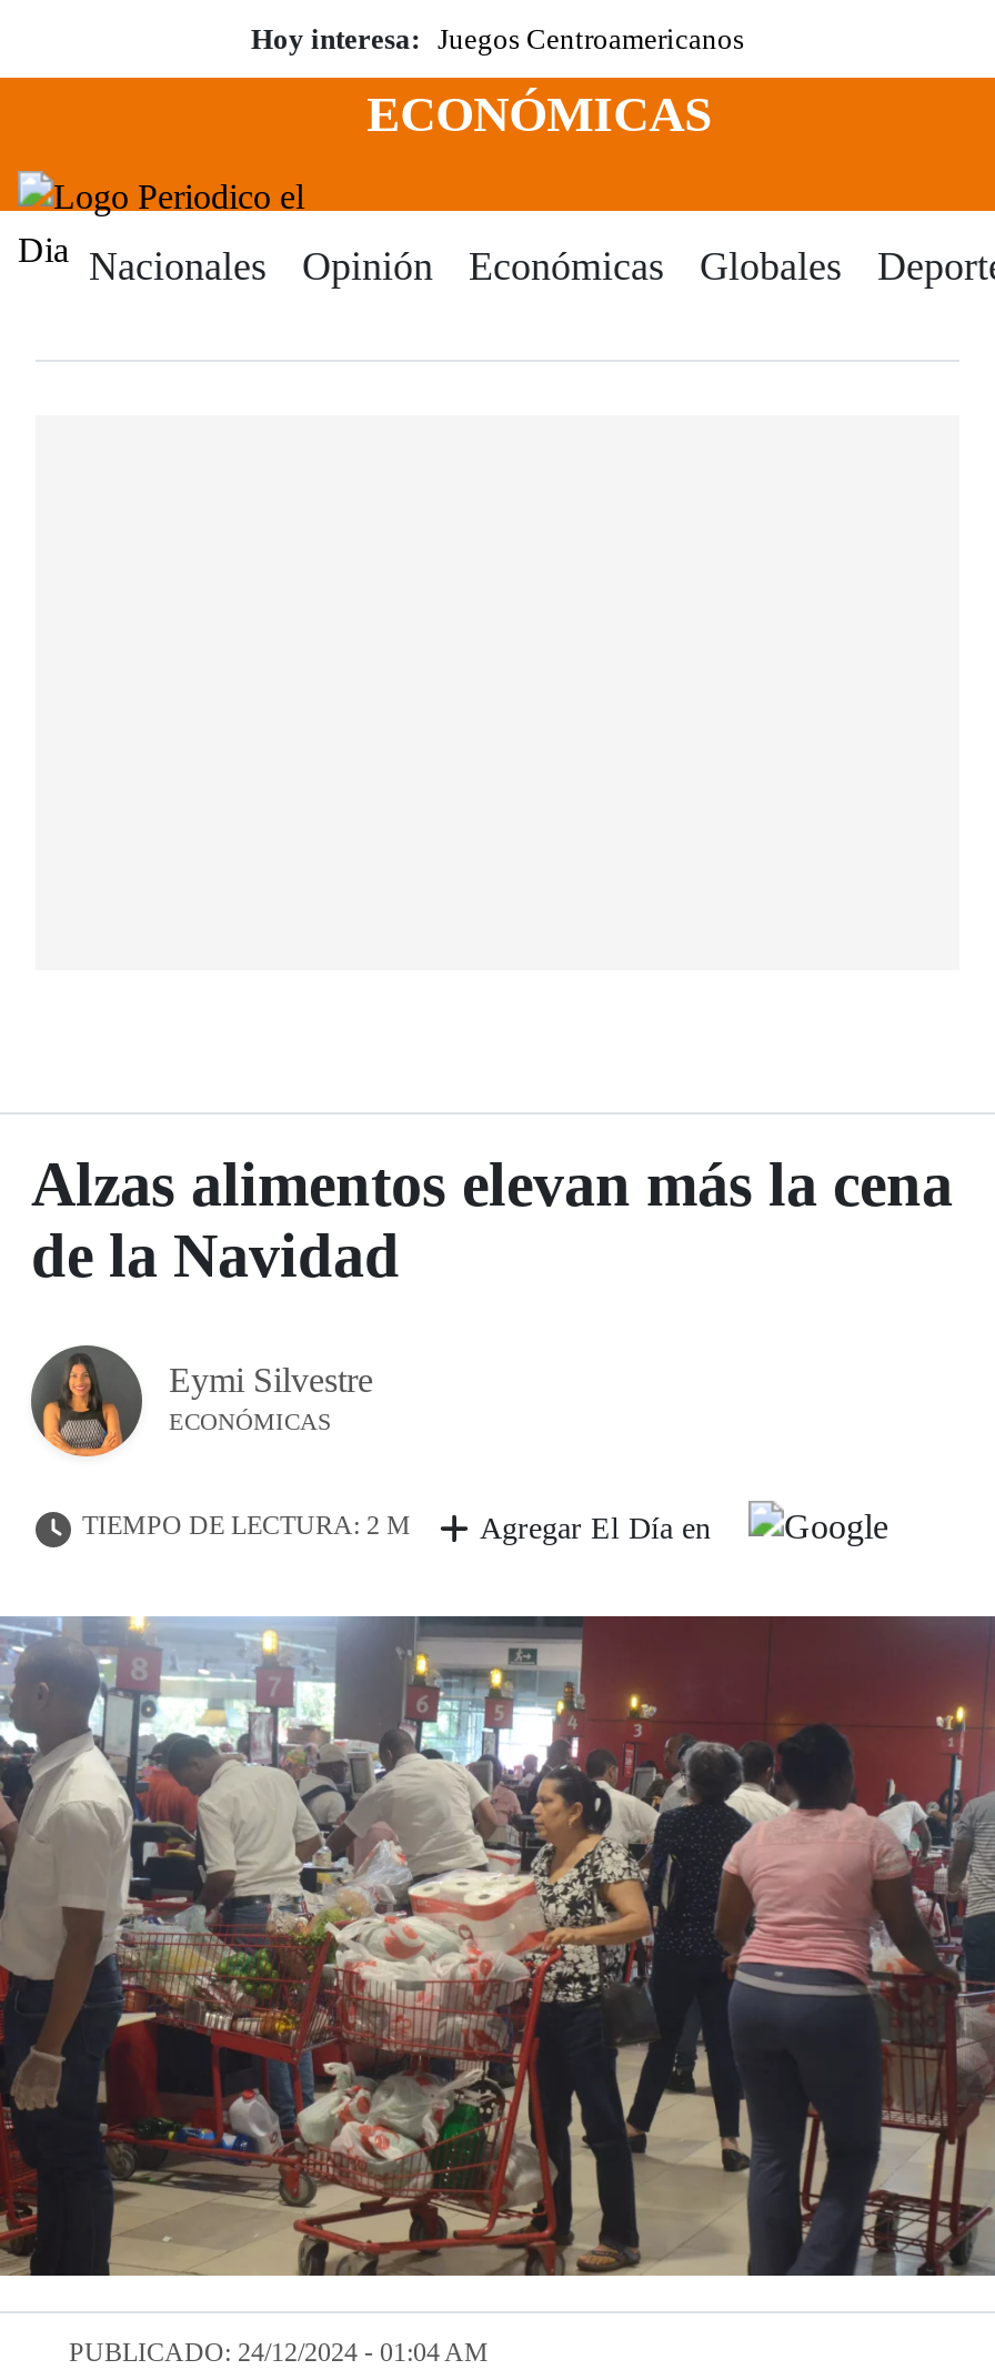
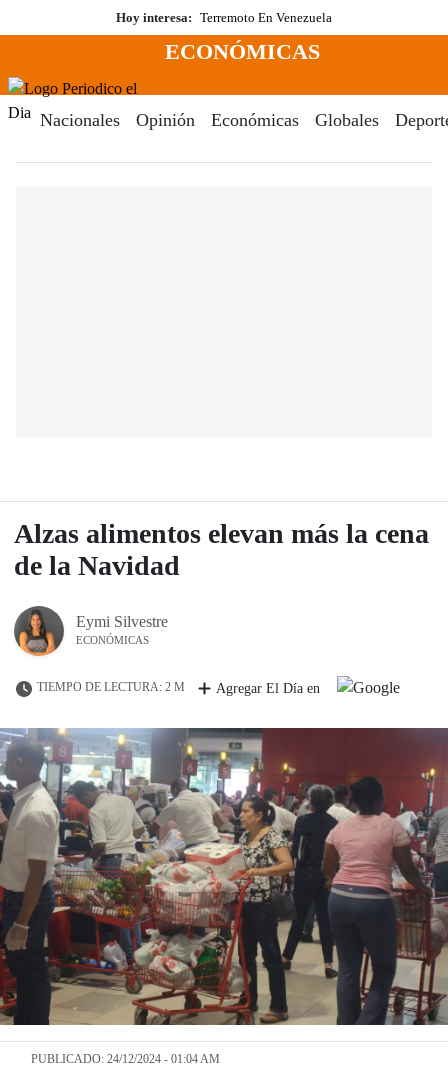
[251,22,744,56] Hoy interesa: Juegos Centroamericanos -> [116,10,332,25] Hoy interesa: Terremoto En Venezuela

